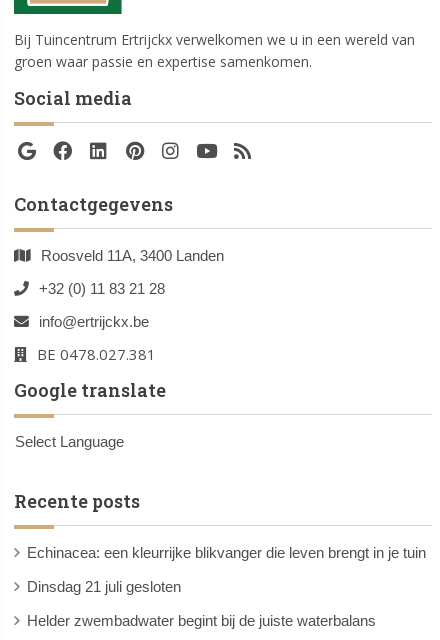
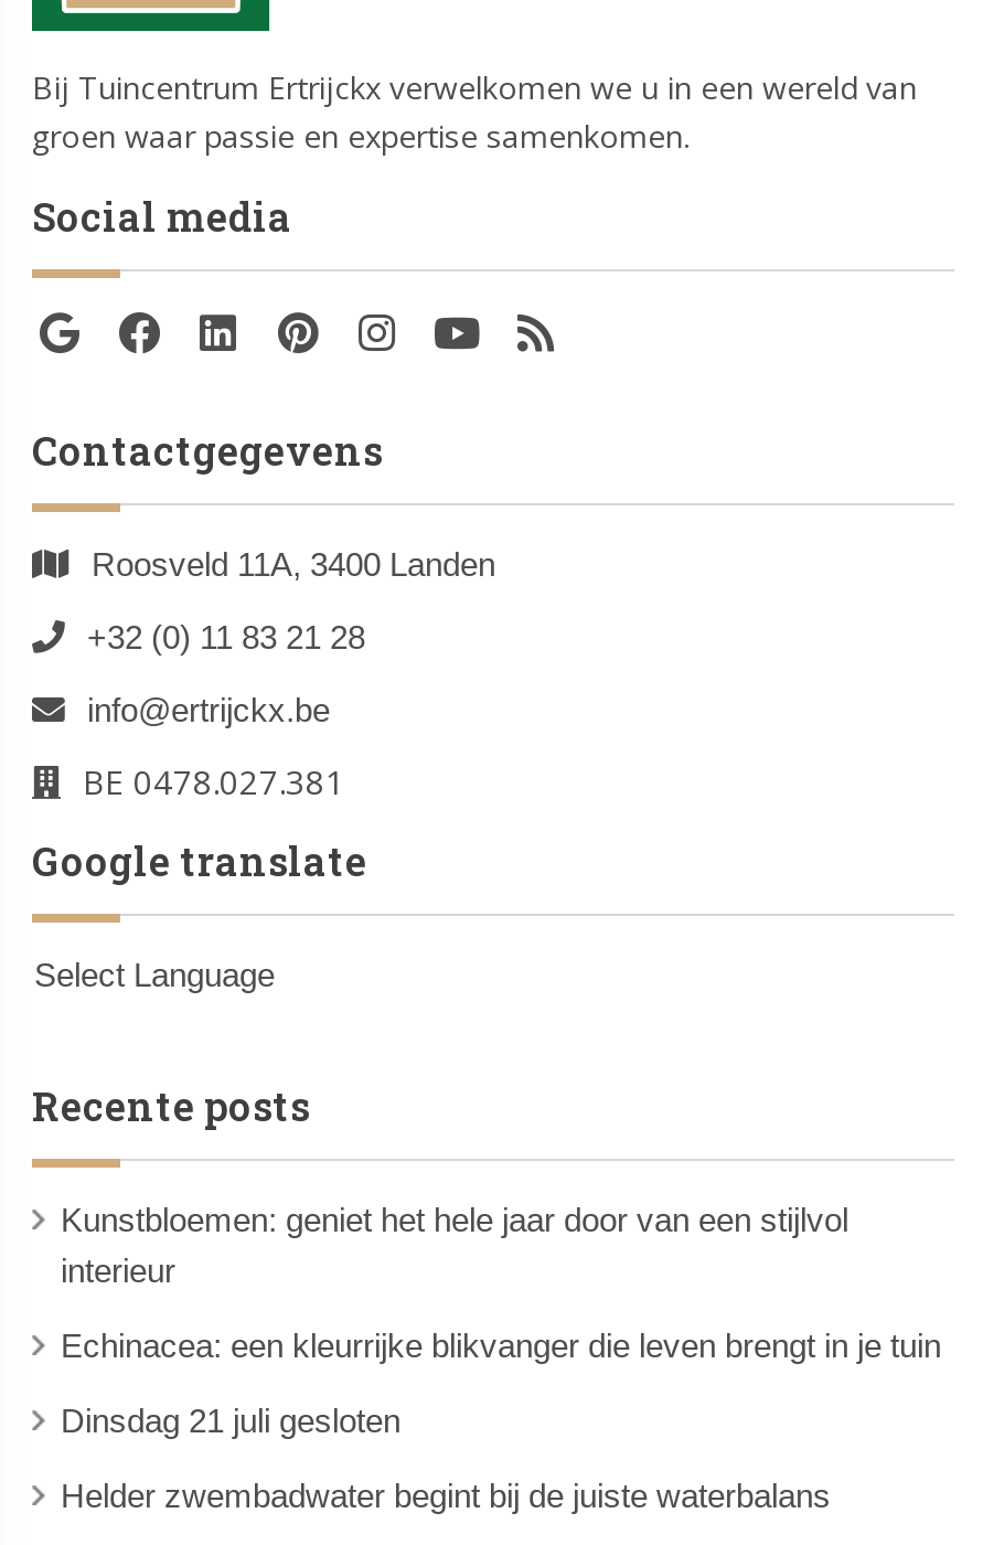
none -> [61,1203,848,1289] Kunstbloemen: geniet het hele jaar door van een stijlvol | interieur

